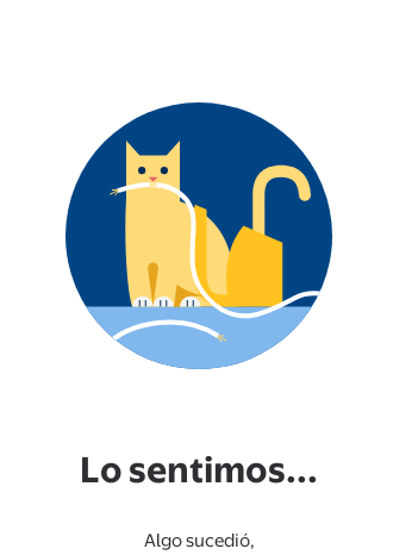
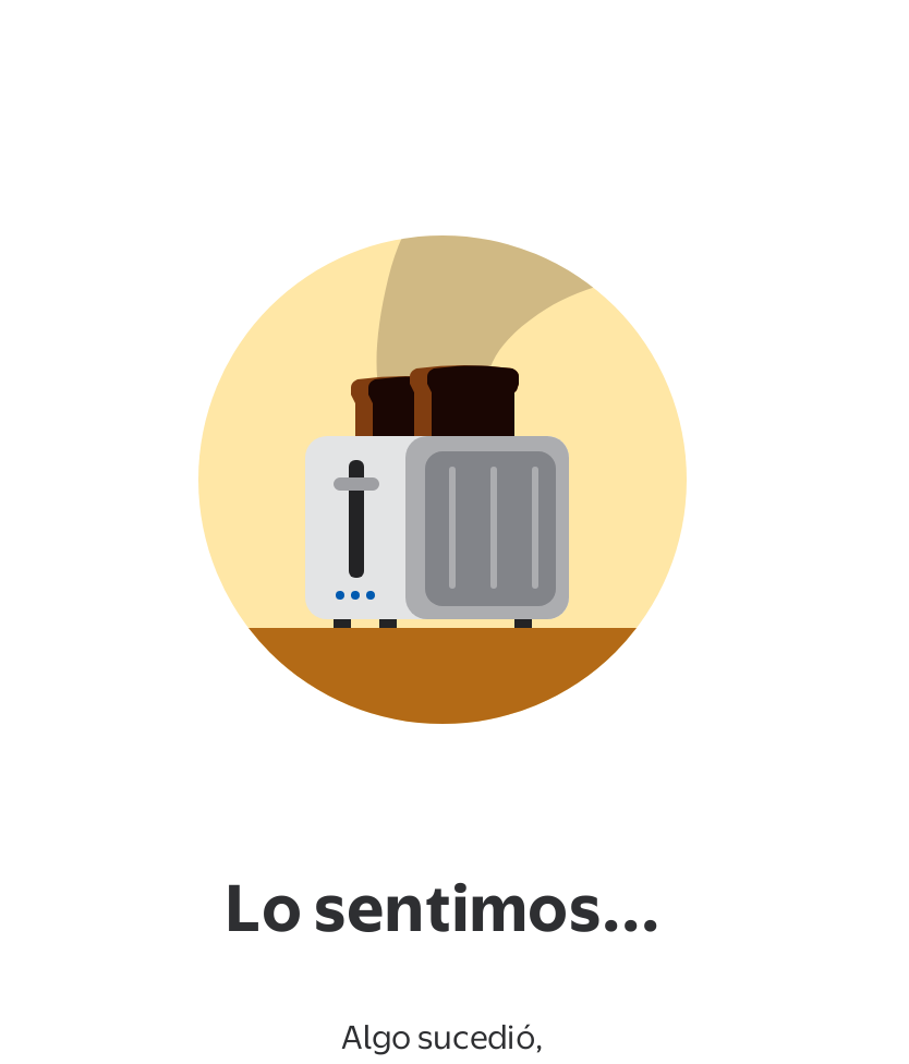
[64,101,333,370] [image] -> [198,233,687,726] [image]

